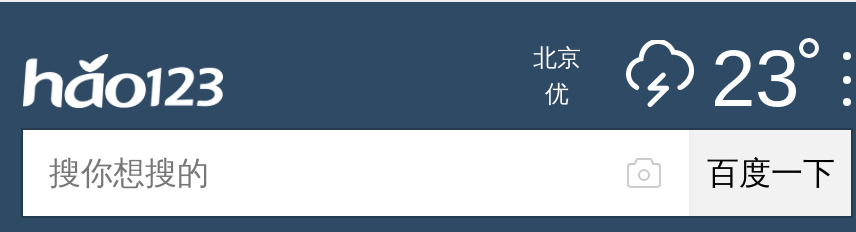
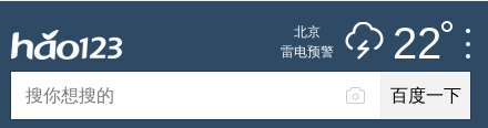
[711,34,799,122] 23 -> [393,19,441,67] 22
[545,80,569,108] 优 -> [281,44,334,60] 雷电预警

